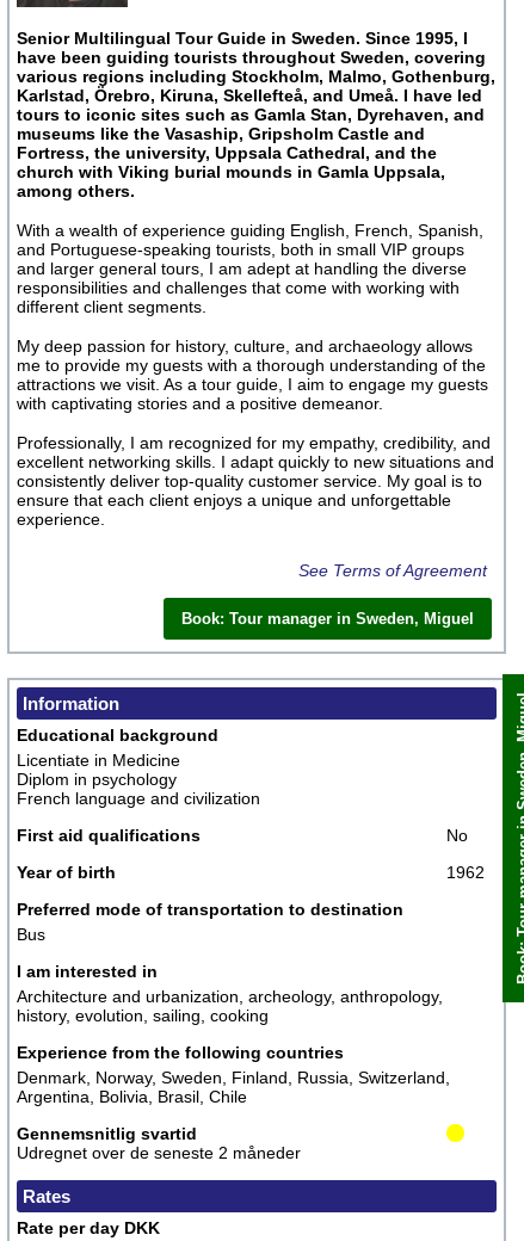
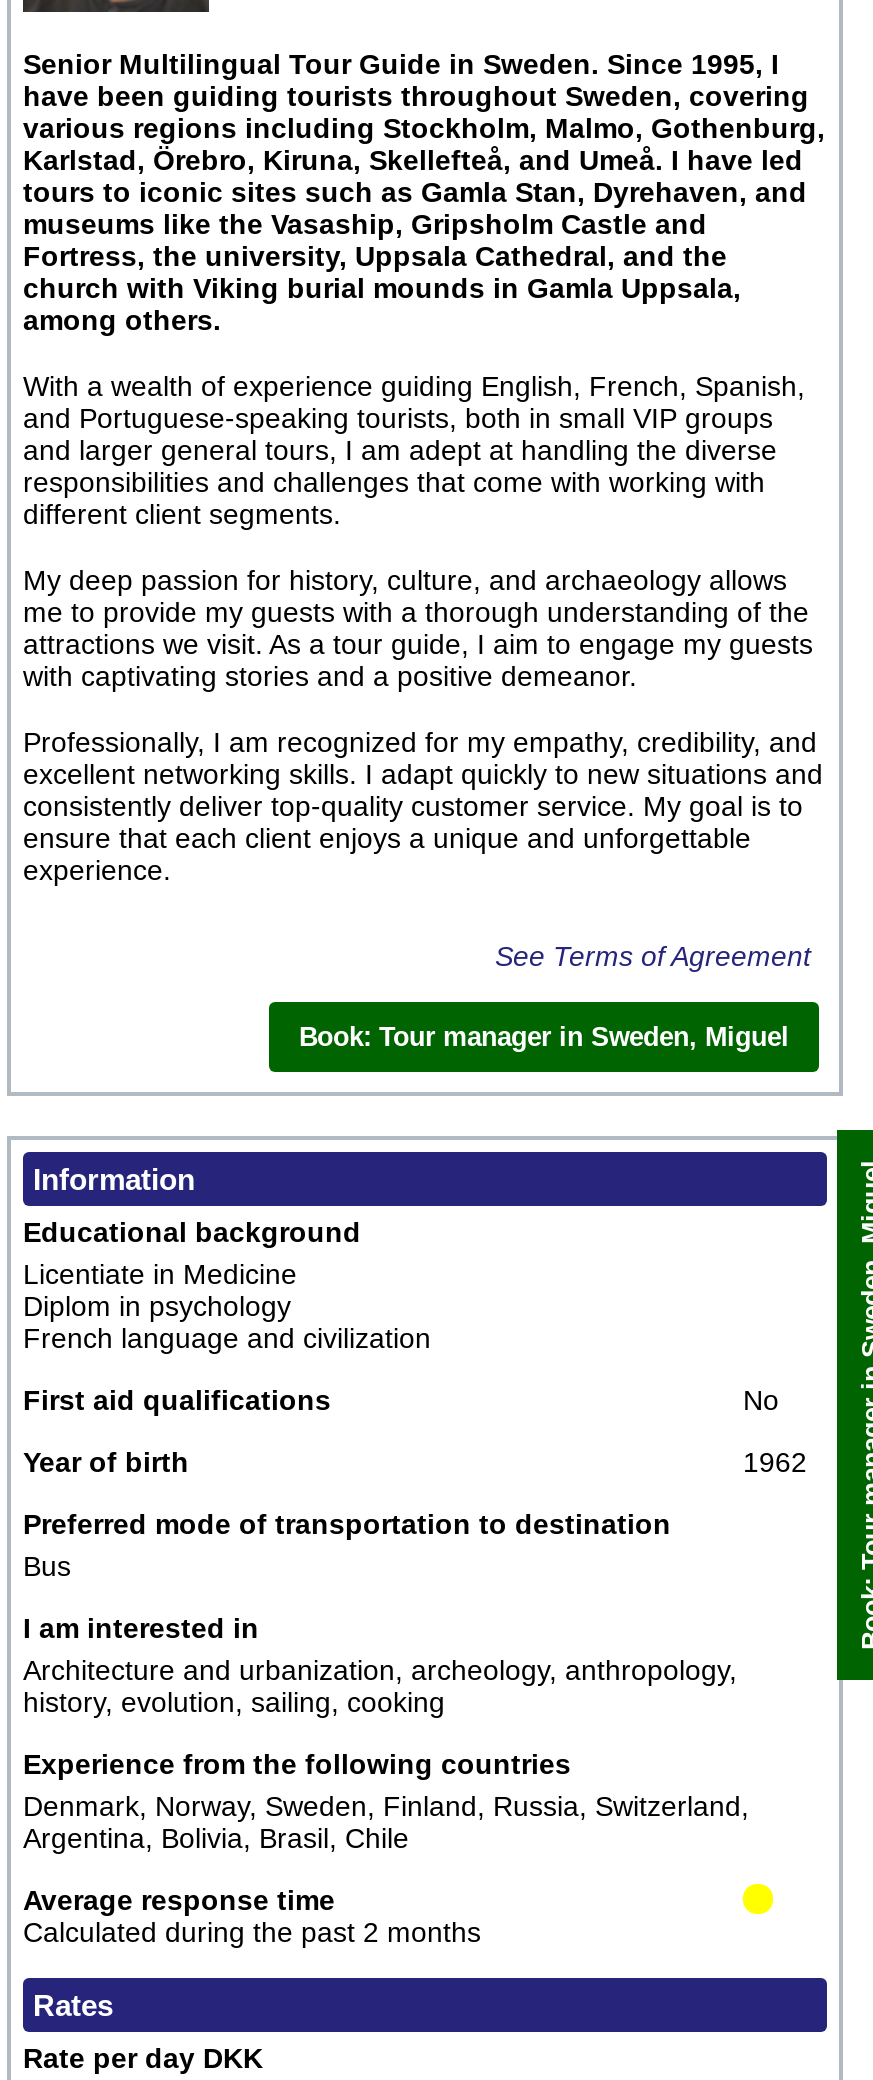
[17,1124,301,1162] Gennemsnitlig svartid | Udregnet over de seneste 2 måneder -> [23,1884,481,1948] Average response time | Calculated during the past 2 months

